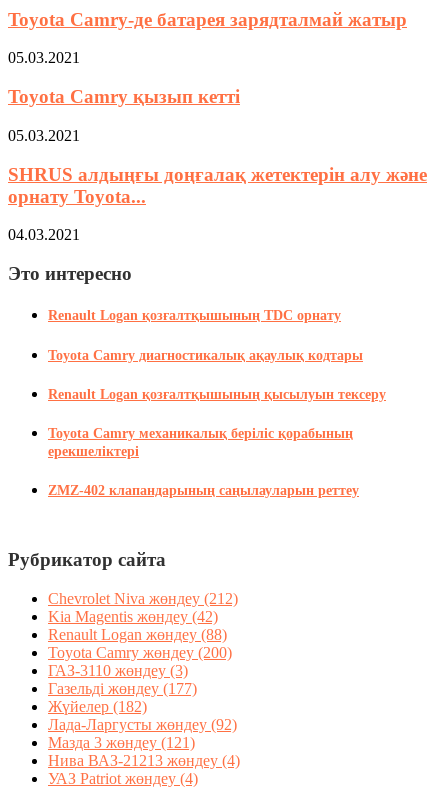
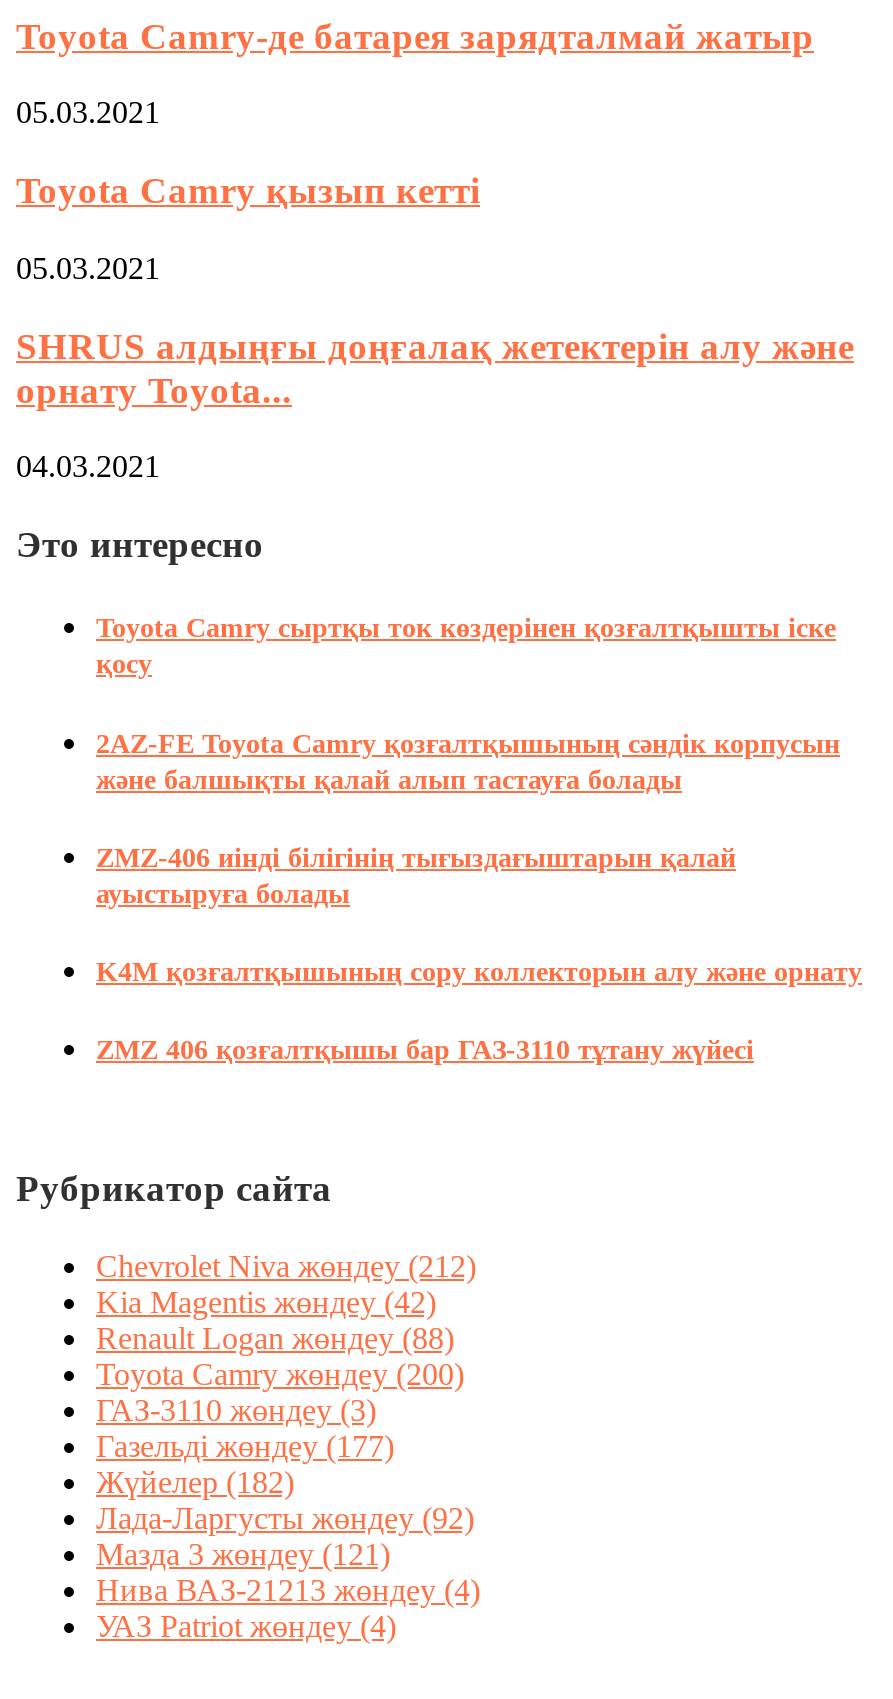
[48,308,341,323] Renault Logan қозғалтқышының TDC орнату -> [96,614,836,680] Toyota Camry сыртқы ток көздерінен қозғалтқышты іске | қосу
[48,348,363,363] Toyota Camry диагностикалық ақаулық кодтары -> [96,728,840,794] 2AZ-FE Toyota Camry қозғалтқышының сәндік корпусын | және балшықты қалай алып тастауға болады
[48,387,386,402] Renault Logan қозғалтқышының қысылуын тексеру -> [96,843,736,909] ZMZ-406 иінді білігінің тығыздағыштарын қалай | ауыстыруға болады
[48,426,353,459] Toyota Camry механикалық беріліс қорабының | ерекшеліктері -> [96,957,862,987] K4M қозғалтқышының сору коллекторын алу және орнату
[48,483,359,498] ZMZ-402 клапандарының саңылауларын реттеу -> [96,1036,754,1066] ZMZ 406 қозғалтқышы бар ГАЗ-3110 тұтану жүйесі

